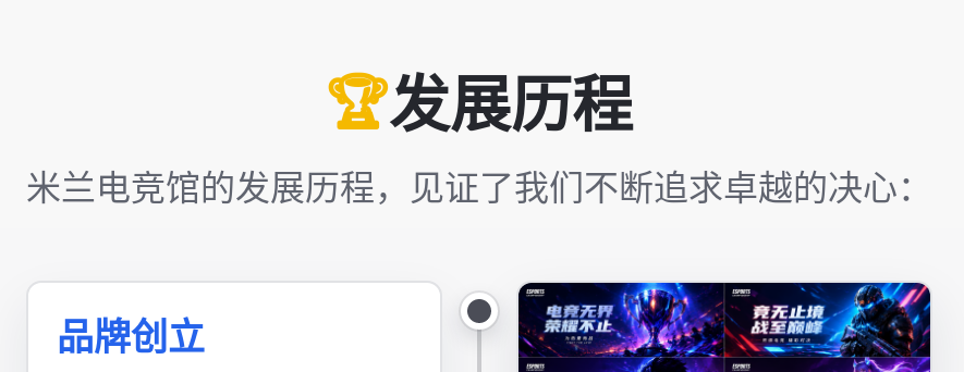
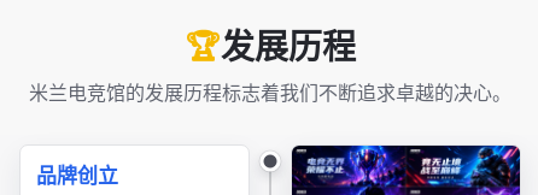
[26,163,932,211] 米兰电竞馆的发展历程，见证了我们不断追求卓越的决心： -> [29,79,511,106] 米兰电竞馆的发展历程标志着我们不断追求卓越的决心。

